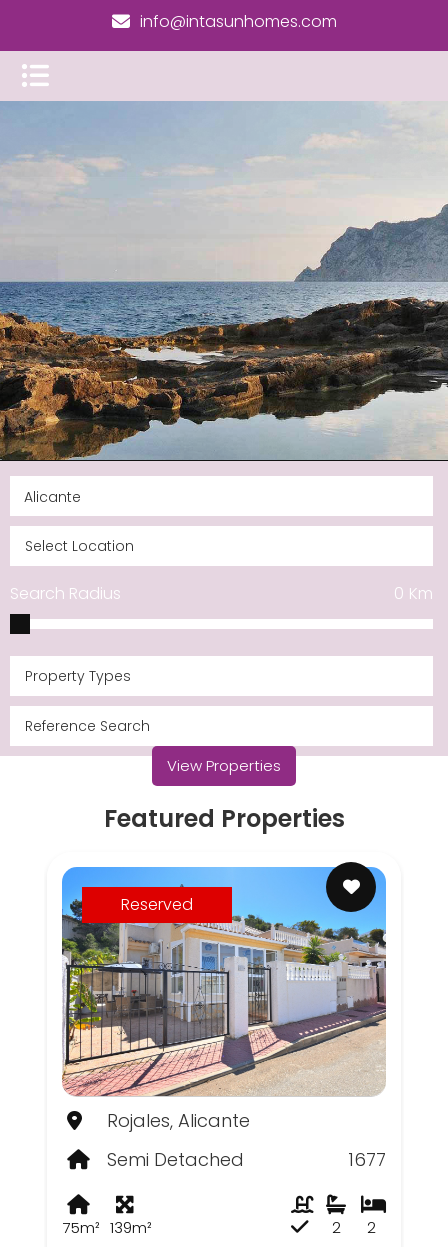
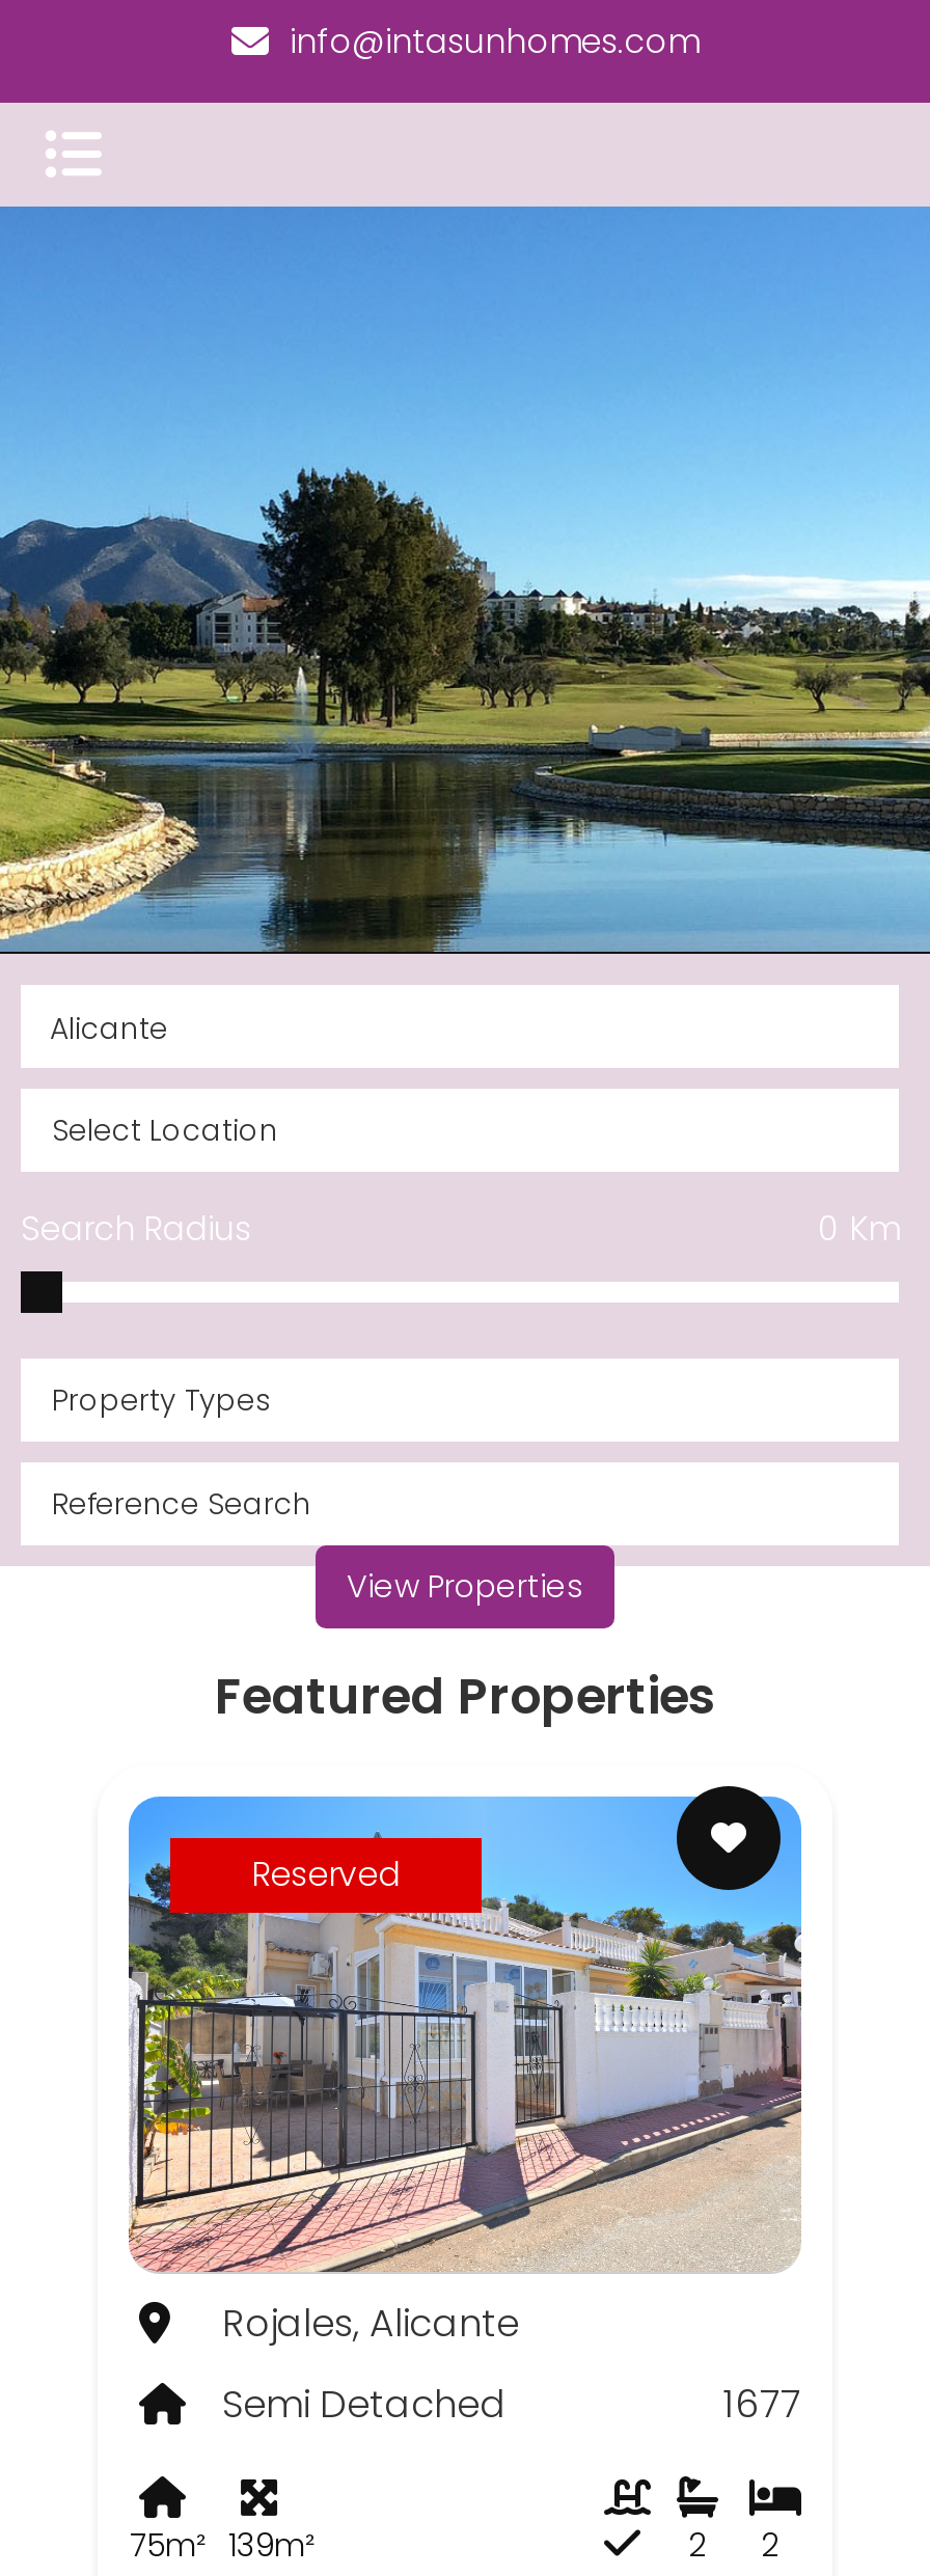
[3,101,445,461] [image] -> [6,204,924,954] [image]

